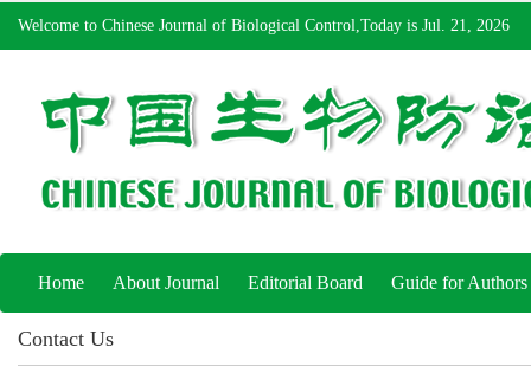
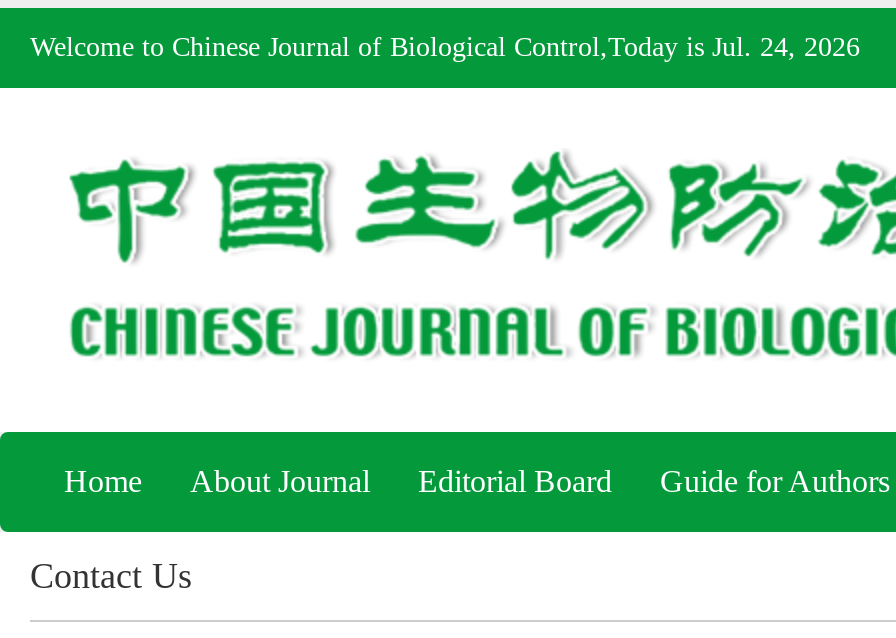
[18,17,510,34] Welcome to Chinese Journal of Biological Control,Today is Jul. 21, 2026 -> [30,32,860,62] Welcome to Chinese Journal of Biological Control,Today is Jul. 24, 2026

